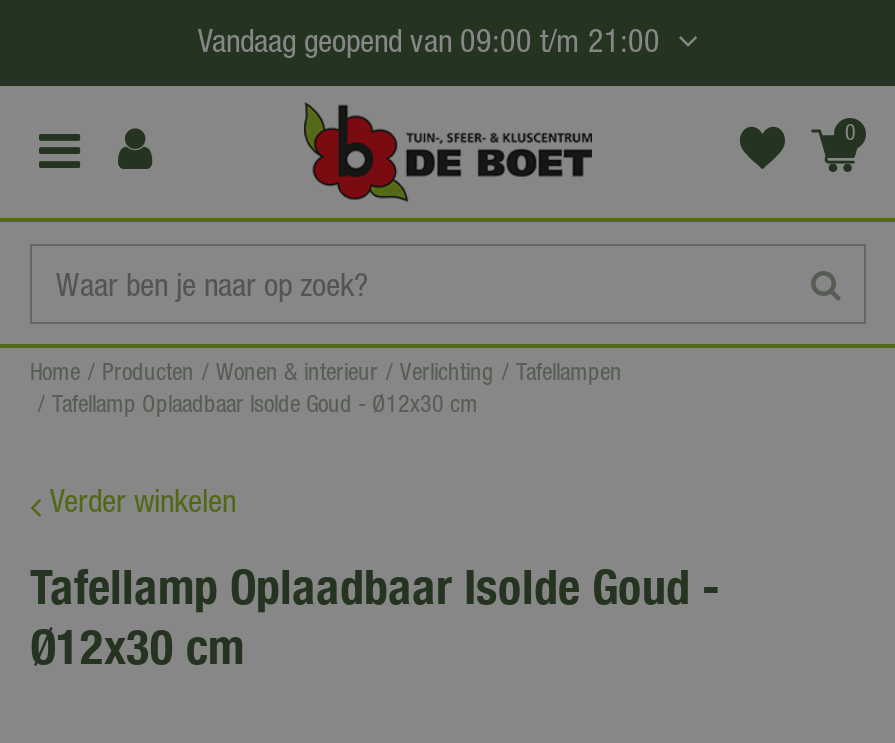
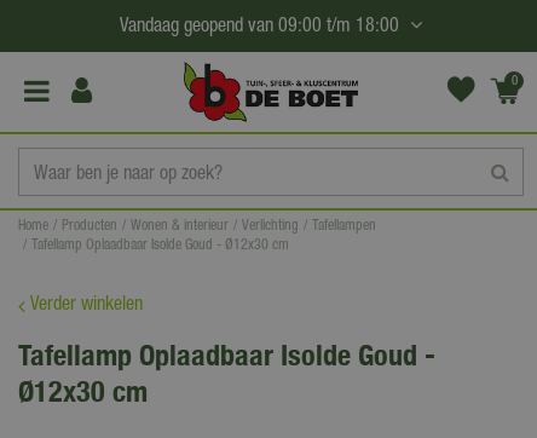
[198,30,660,62] Vandaag geopend van 09:00 t/m 21:00 -> [120,18,399,38] Vandaag geopend van 09:00 t/m 18:00

